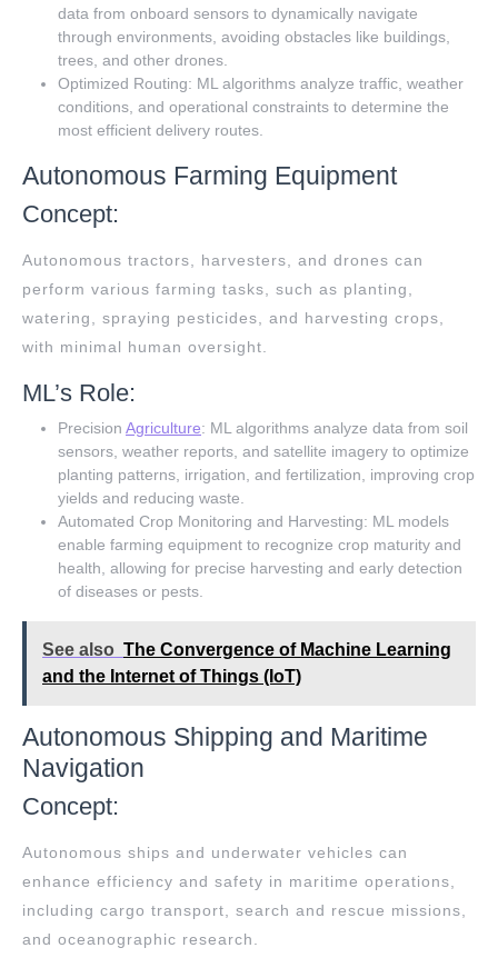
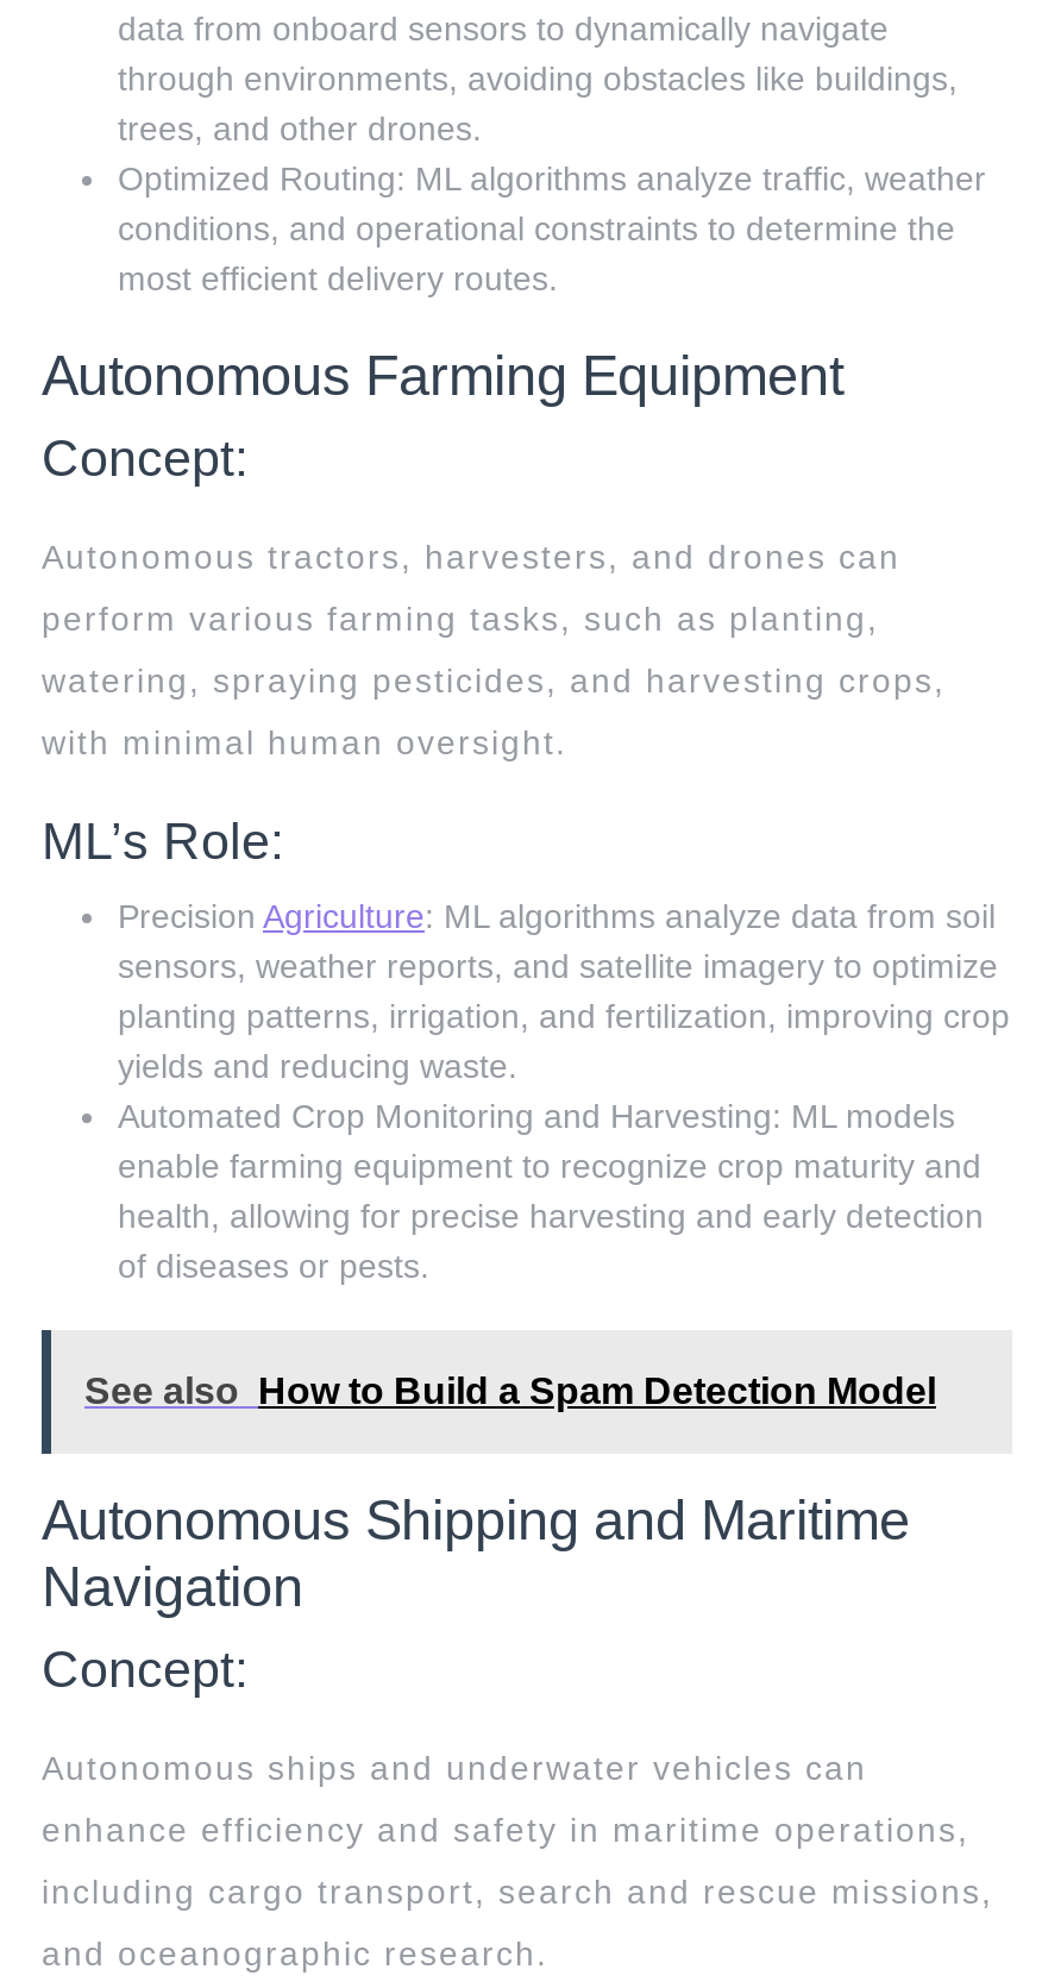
[42,640,451,685] See also The Convergence of Machine Learning | and the Internet of Things (IoT) -> [84,1370,936,1410] See also How to Build a Spam Detection Model

